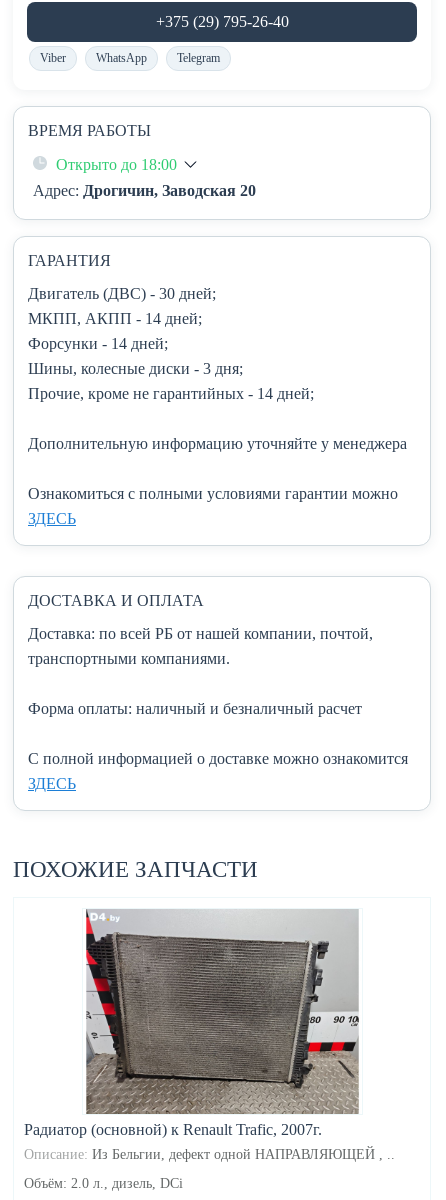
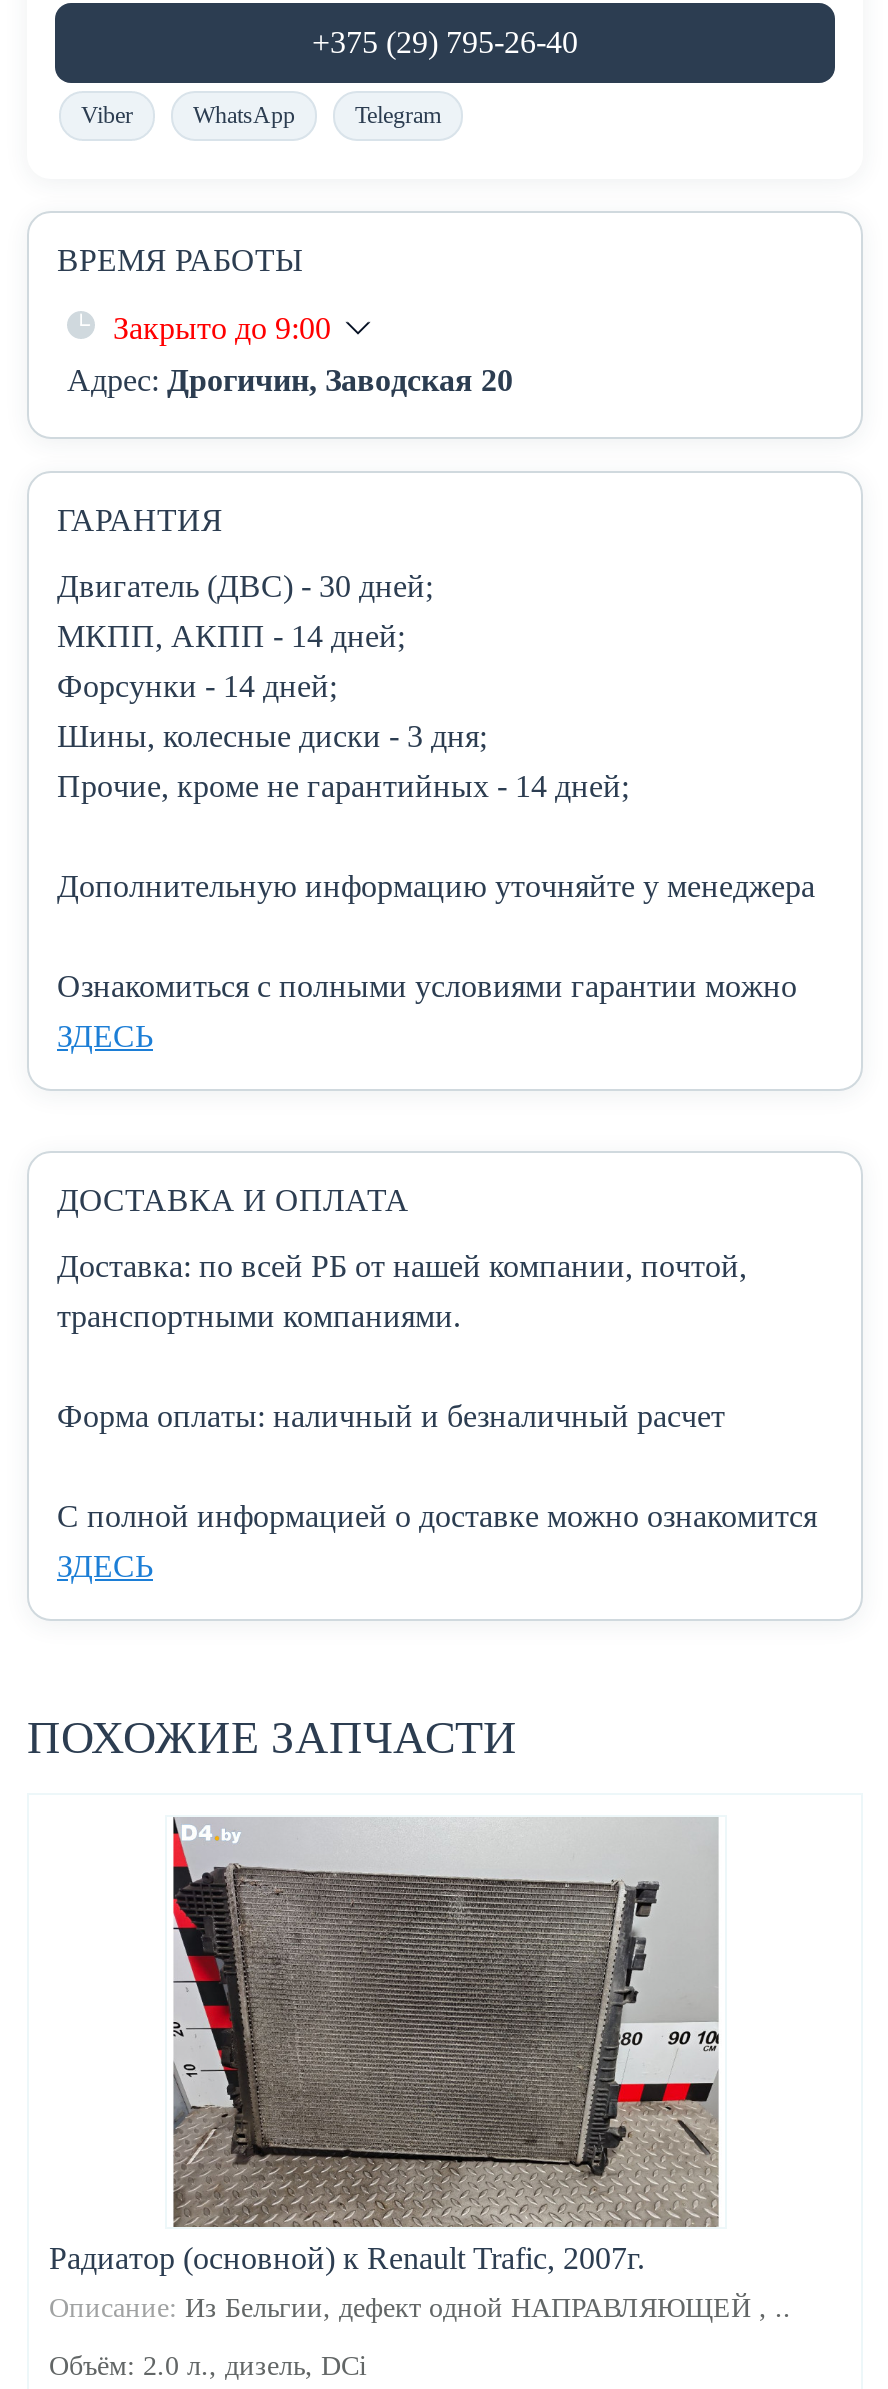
[56,156,177,173] Открыто до 18:00 -> [113,311,331,345] Закрыто до 9:00

